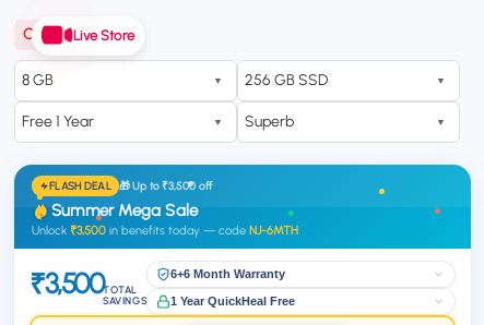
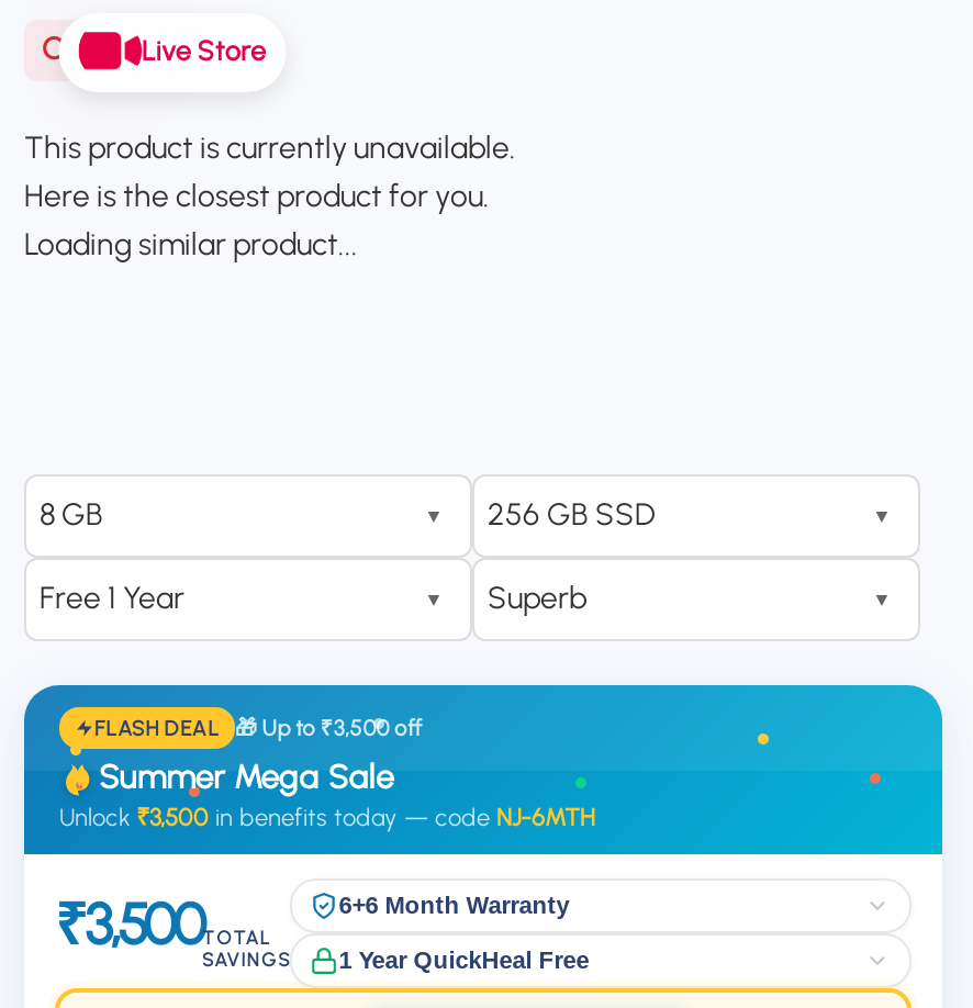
none -> [24,130,516,264] This product is currently unavailable. | Here is the closest product for you. | Loading similar product...

